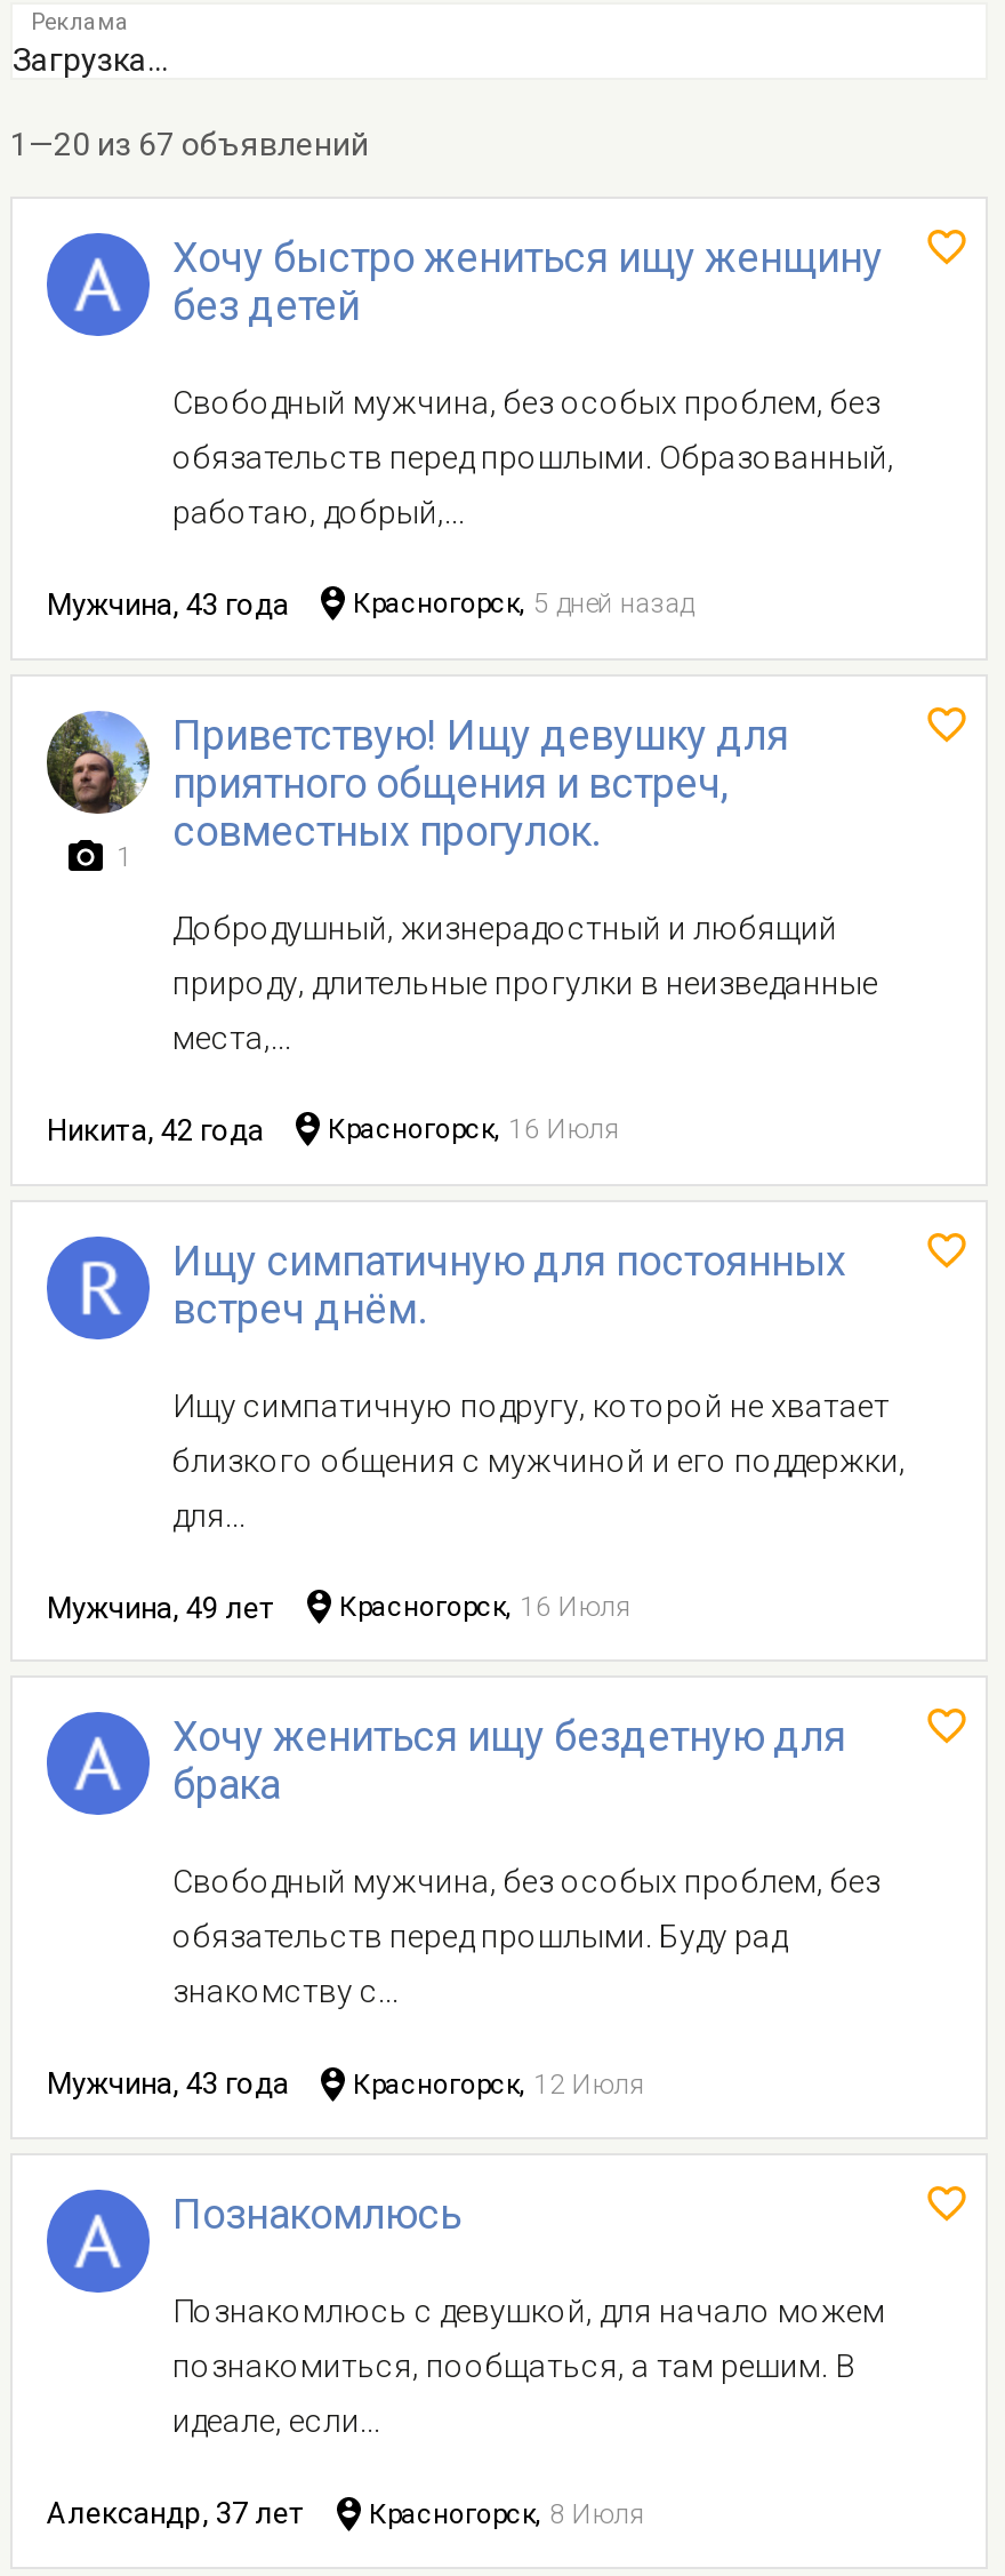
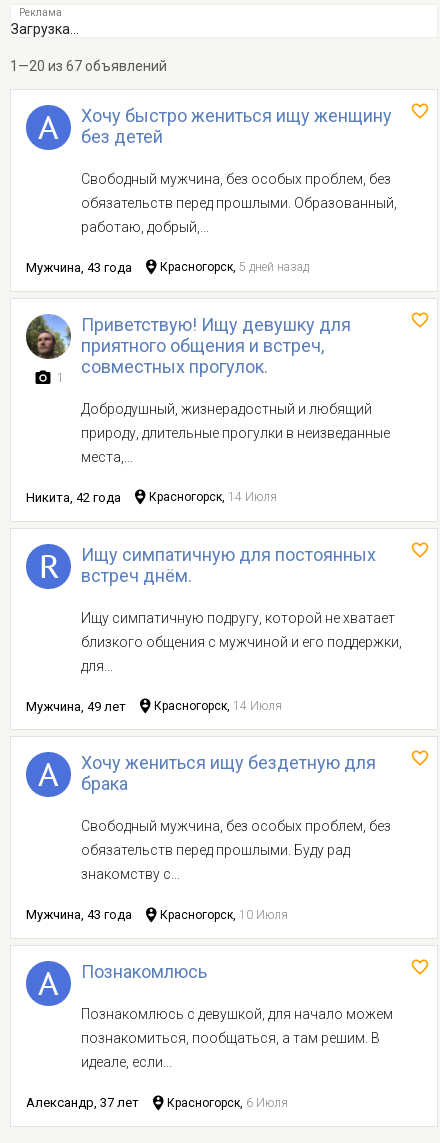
[328,1114,620,1146] Красногорск, 16 Июля -> [149,490,277,504] Красногорск, 14 Июля
[339,1591,632,1623] Красногорск, 16 Июля -> [154,699,282,713] Красногорск, 14 Июля
[353,2068,645,2100] Красногорск, 12 Июля -> [160,908,288,922] Красногорск, 10 Июля
[369,2498,645,2530] Красногорск, 8 Июля -> [167,1096,288,1110] Красногорск, 6 Июля

